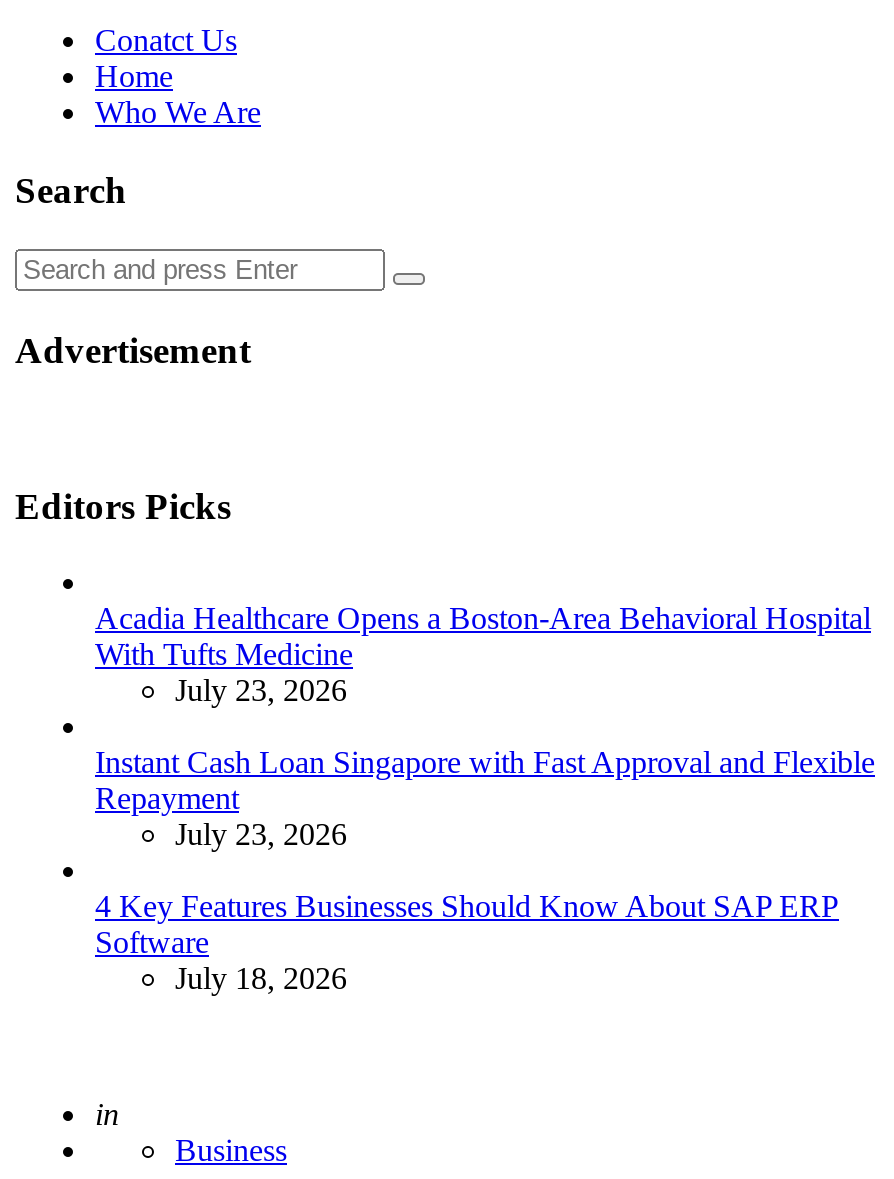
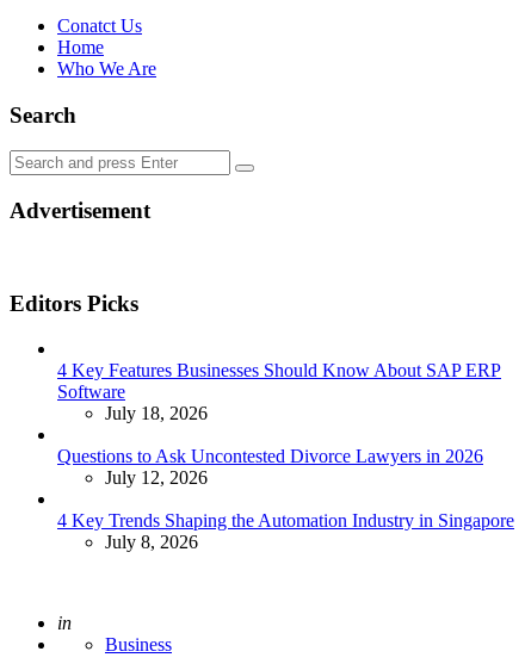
[95,602,875,852] Acadia Healthcare Opens a Boston-Area Behavioral Hospital | With Tufts Medicine | July 23, 2026 | Instant Cash Loan Singapore with Fast Approval and Flexible | Repayment | July 23, 2026 -> none
moved [95,890,839,996] -> [57,360,501,424]: 4 Key Features Businesses Should Know About SAP ERP | Software | July 18, 2026
none -> [57,446,514,552] Questions to Ask Uncontested Divorce Lawyers in 2026 | July 12, 2026 | 4 Key Trends Shaping the Automation Industry in Singapore | July 8, 2026

